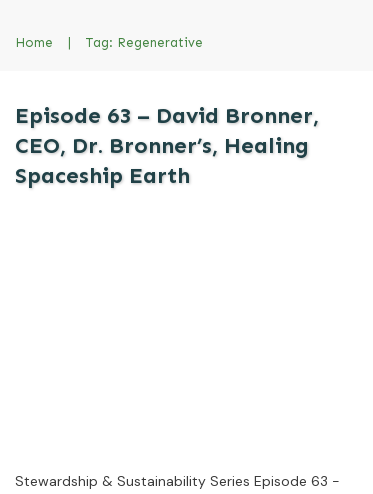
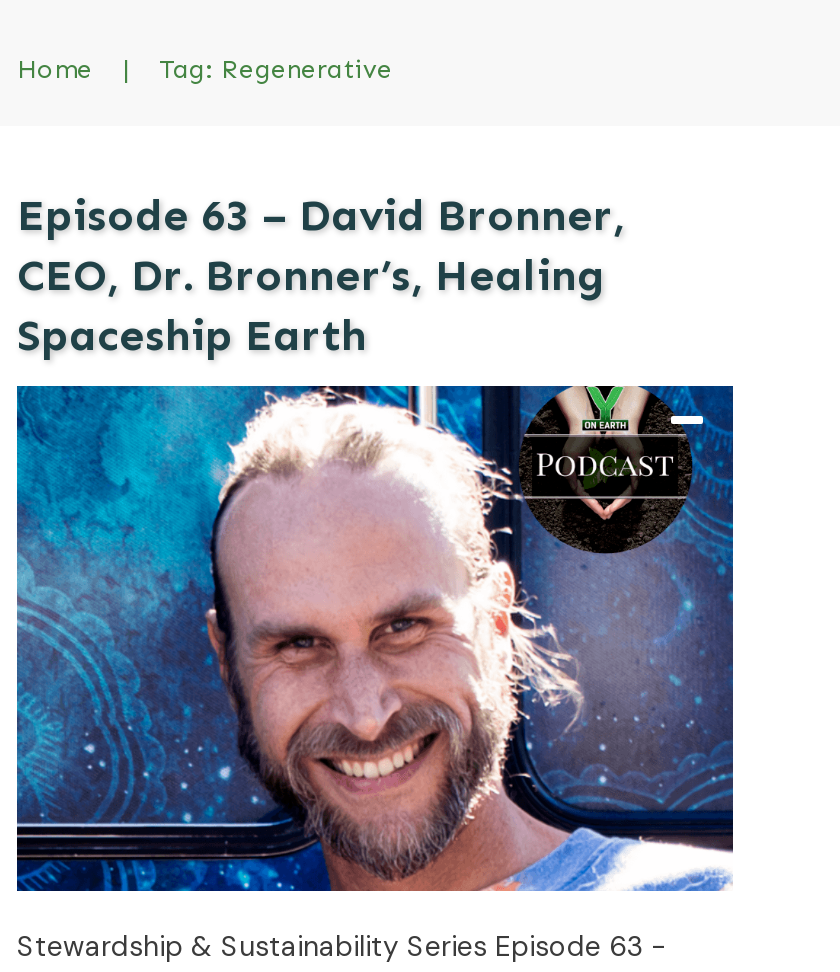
none -> [15,384,735,894] [image]

